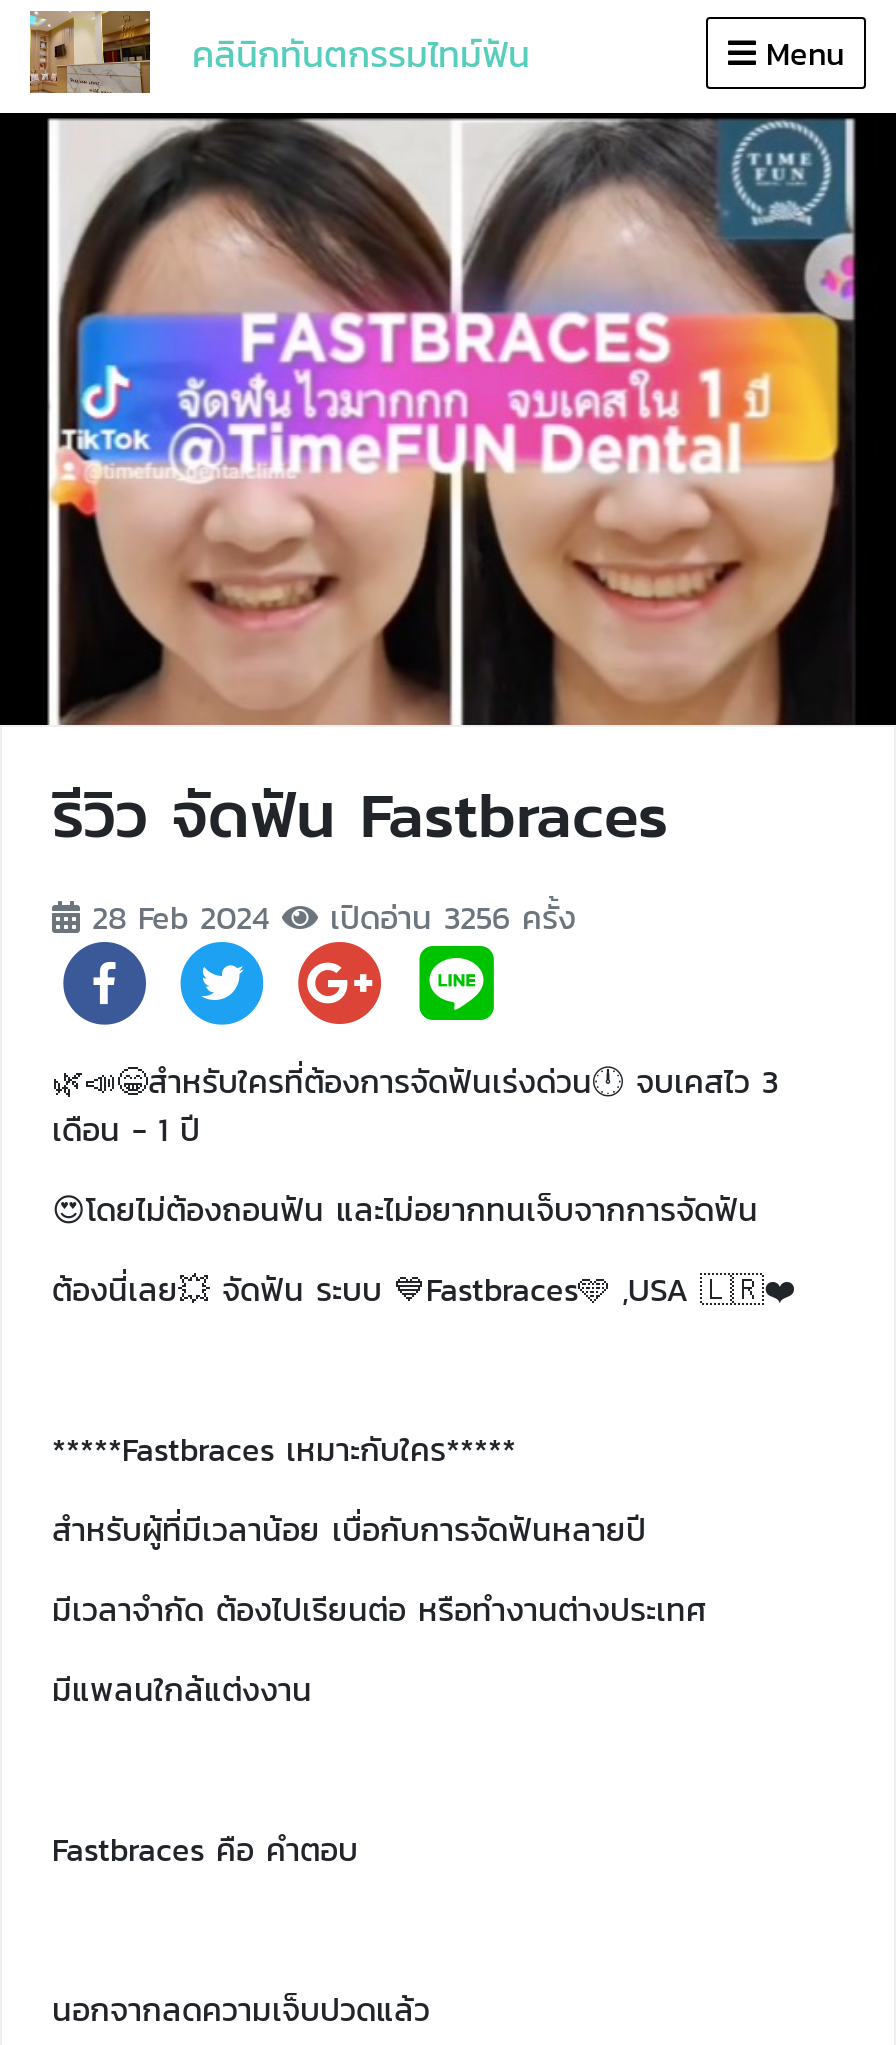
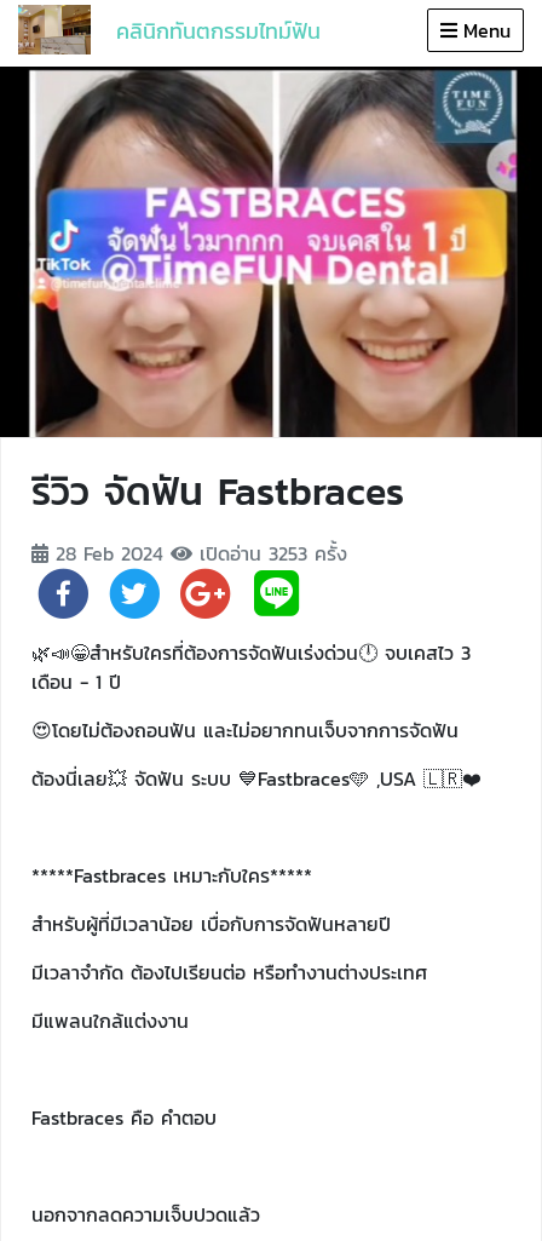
[318,894,576,942] เปิดอ่าน 3256 ครั้ง -> [192,539,347,568] เปิดอ่าน 3253 ครั้ง

